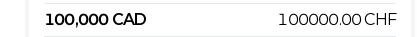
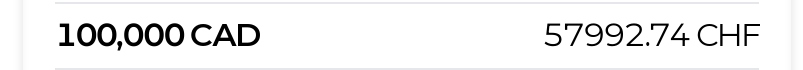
[277,10,396,29] 100000.00 CHF -> [542,16,759,54] 57992.74 CHF

